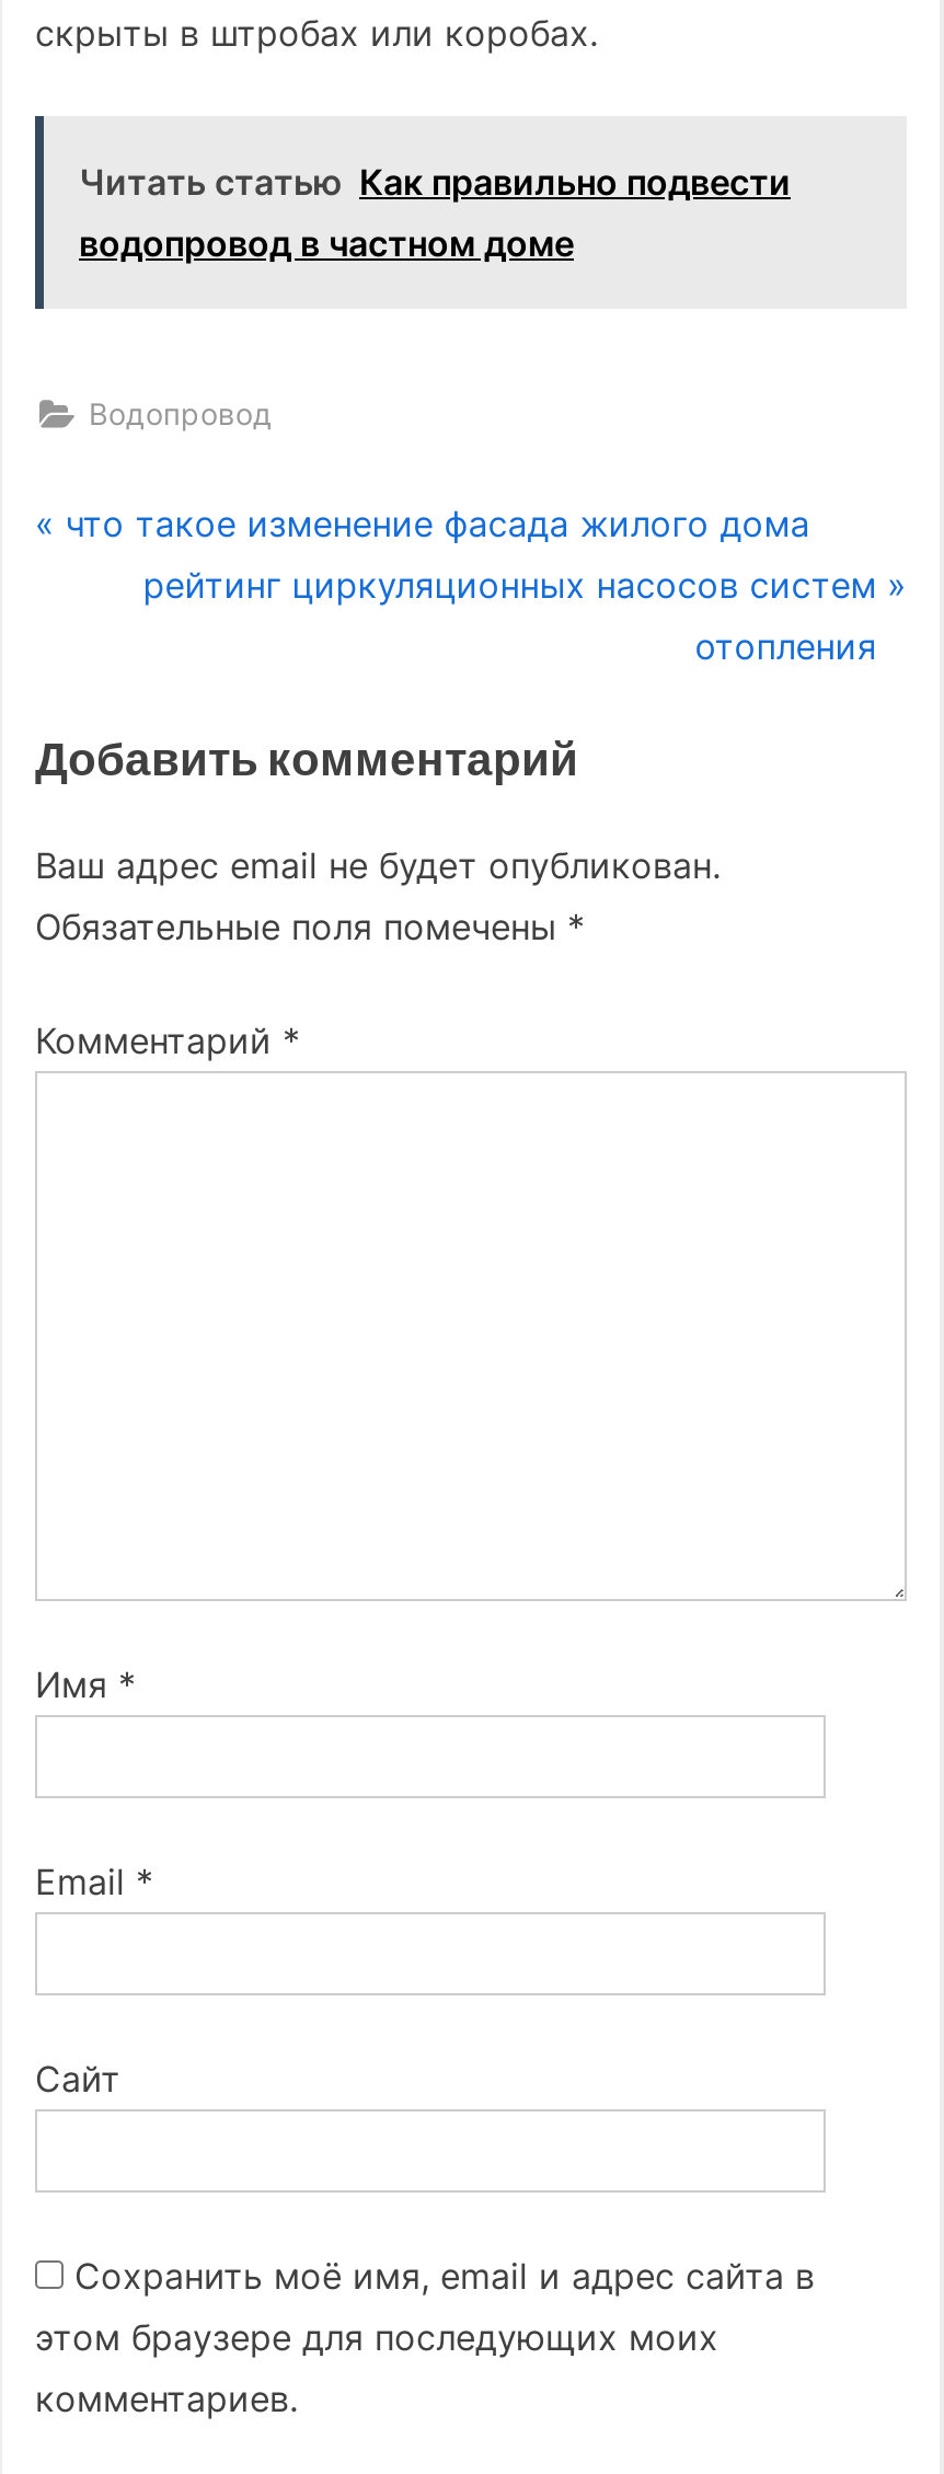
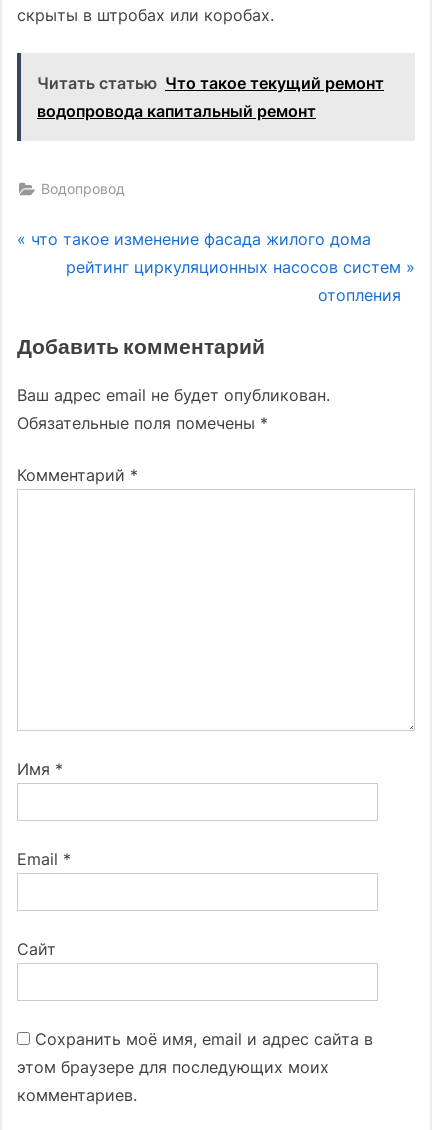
[79,159,791,264] Читать статью Как правильно подвести | водопровод в частном доме -> [37,73,384,121] Читать статью Что такое текущий ремонт | водопровода капитальный ремонт

